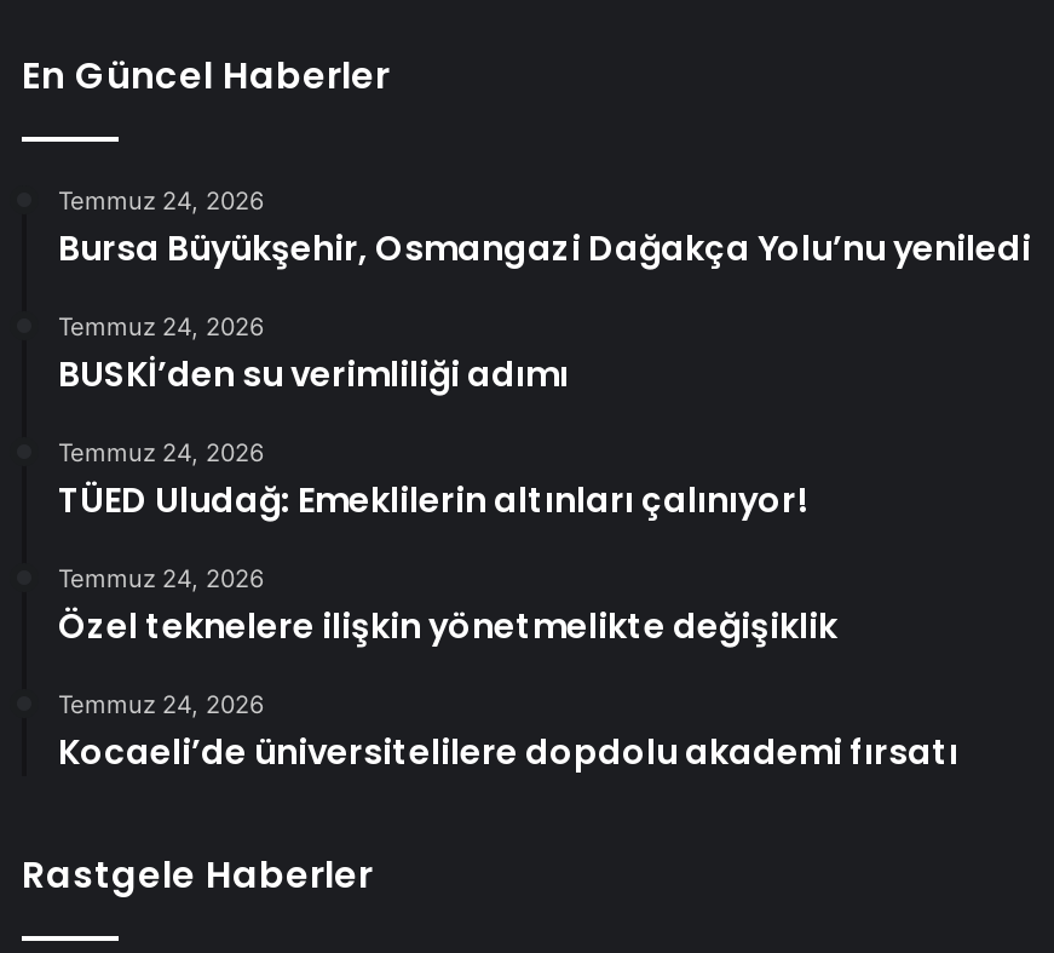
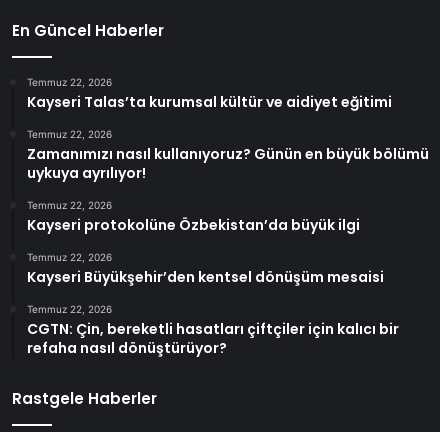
[58,185,1031,272] Temmuz 24, 2026 | Bursa Büyükşehir, Osmangazi Dağakça Yolu’nu yeniledi -> [27,76,392,112] Temmuz 22, 2026 | Kayseri Talas’ta kurumsal kültür ve aidiyet eğitimi
[58,311,569,398] Temmuz 24, 2026 | BUSKİ’den su verimliliği adımı -> [27,128,429,183] Temmuz 22, 2026 | Zamanımızı nasıl kullanıyoruz? Günün en büyük bölümü | uykuya ayrılıyor!
[58,437,806,524] Temmuz 24, 2026 | TÜED Uludağ: Emeklilerin altınları çalınıyor! -> [27,199,360,235] Temmuz 22, 2026 | Kayseri protokolüne Özbekistan’da büyük ilgi
[58,563,837,650] Temmuz 24, 2026 | Özel teknelere ilişkin yönetmelikte değişiklik -> [27,251,384,287] Temmuz 22, 2026 | Kayseri Büyükşehir’den kentsel dönüşüm mesaisi
[58,689,958,776] Temmuz 24, 2026 | Kocaeli’de üniversitelilere dopdolu akademi fırsatı -> [27,303,399,358] Temmuz 22, 2026 | CGTN: Çin, bereketli hasatları çiftçiler için kalıcı bir | refaha nasıl dönüştürüyor?

